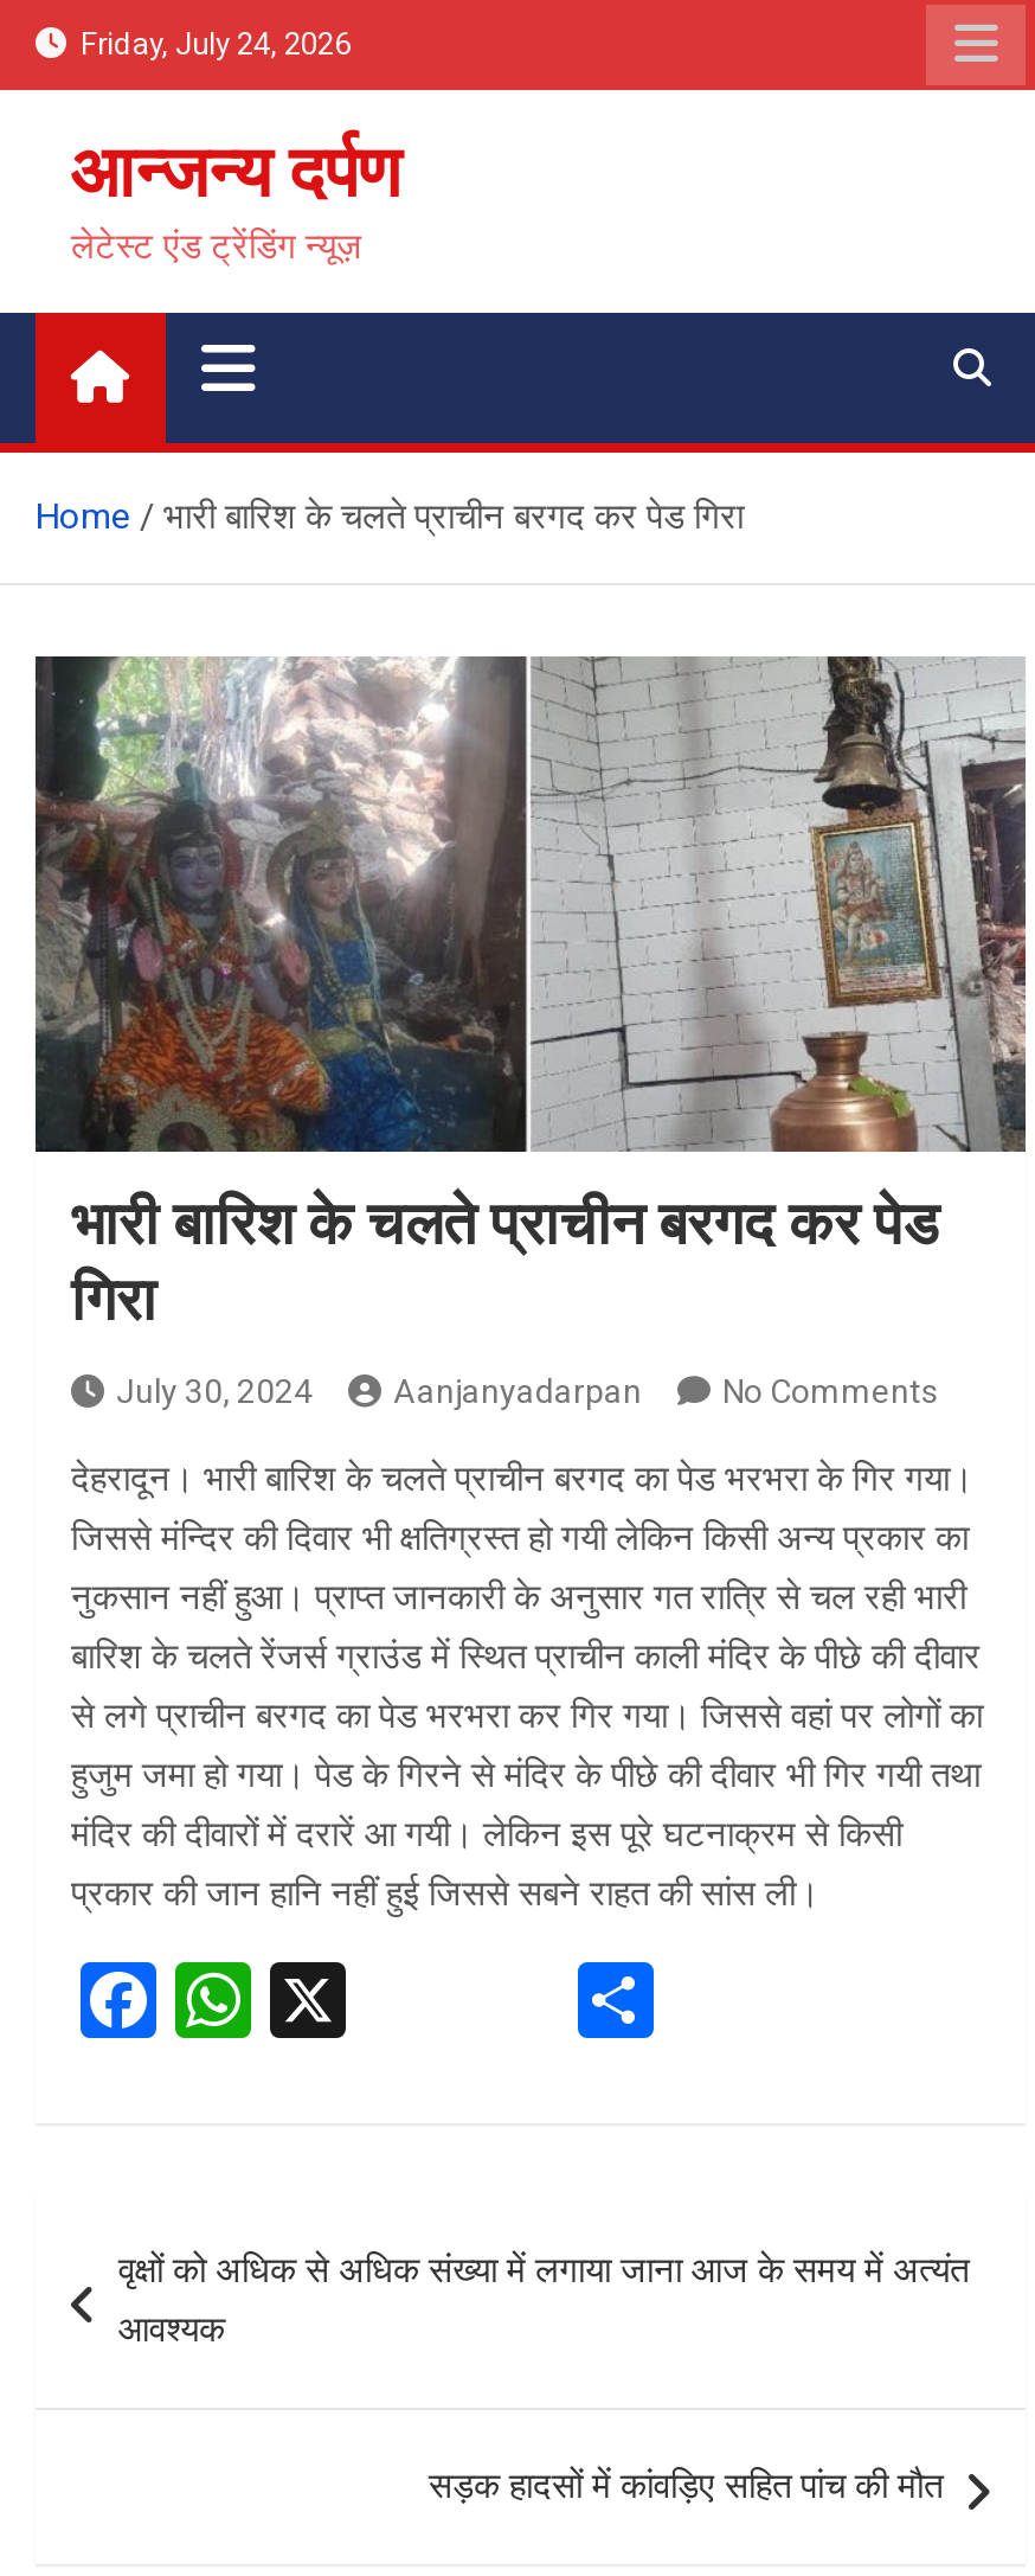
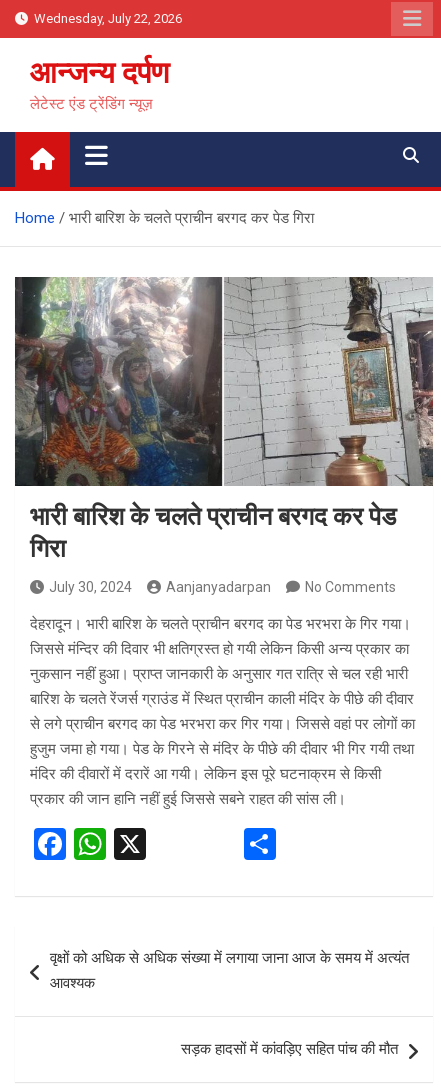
[66,26,351,62] Friday, July 24, 2026 -> [28,11,182,26] Wednesday, July 22, 2026

